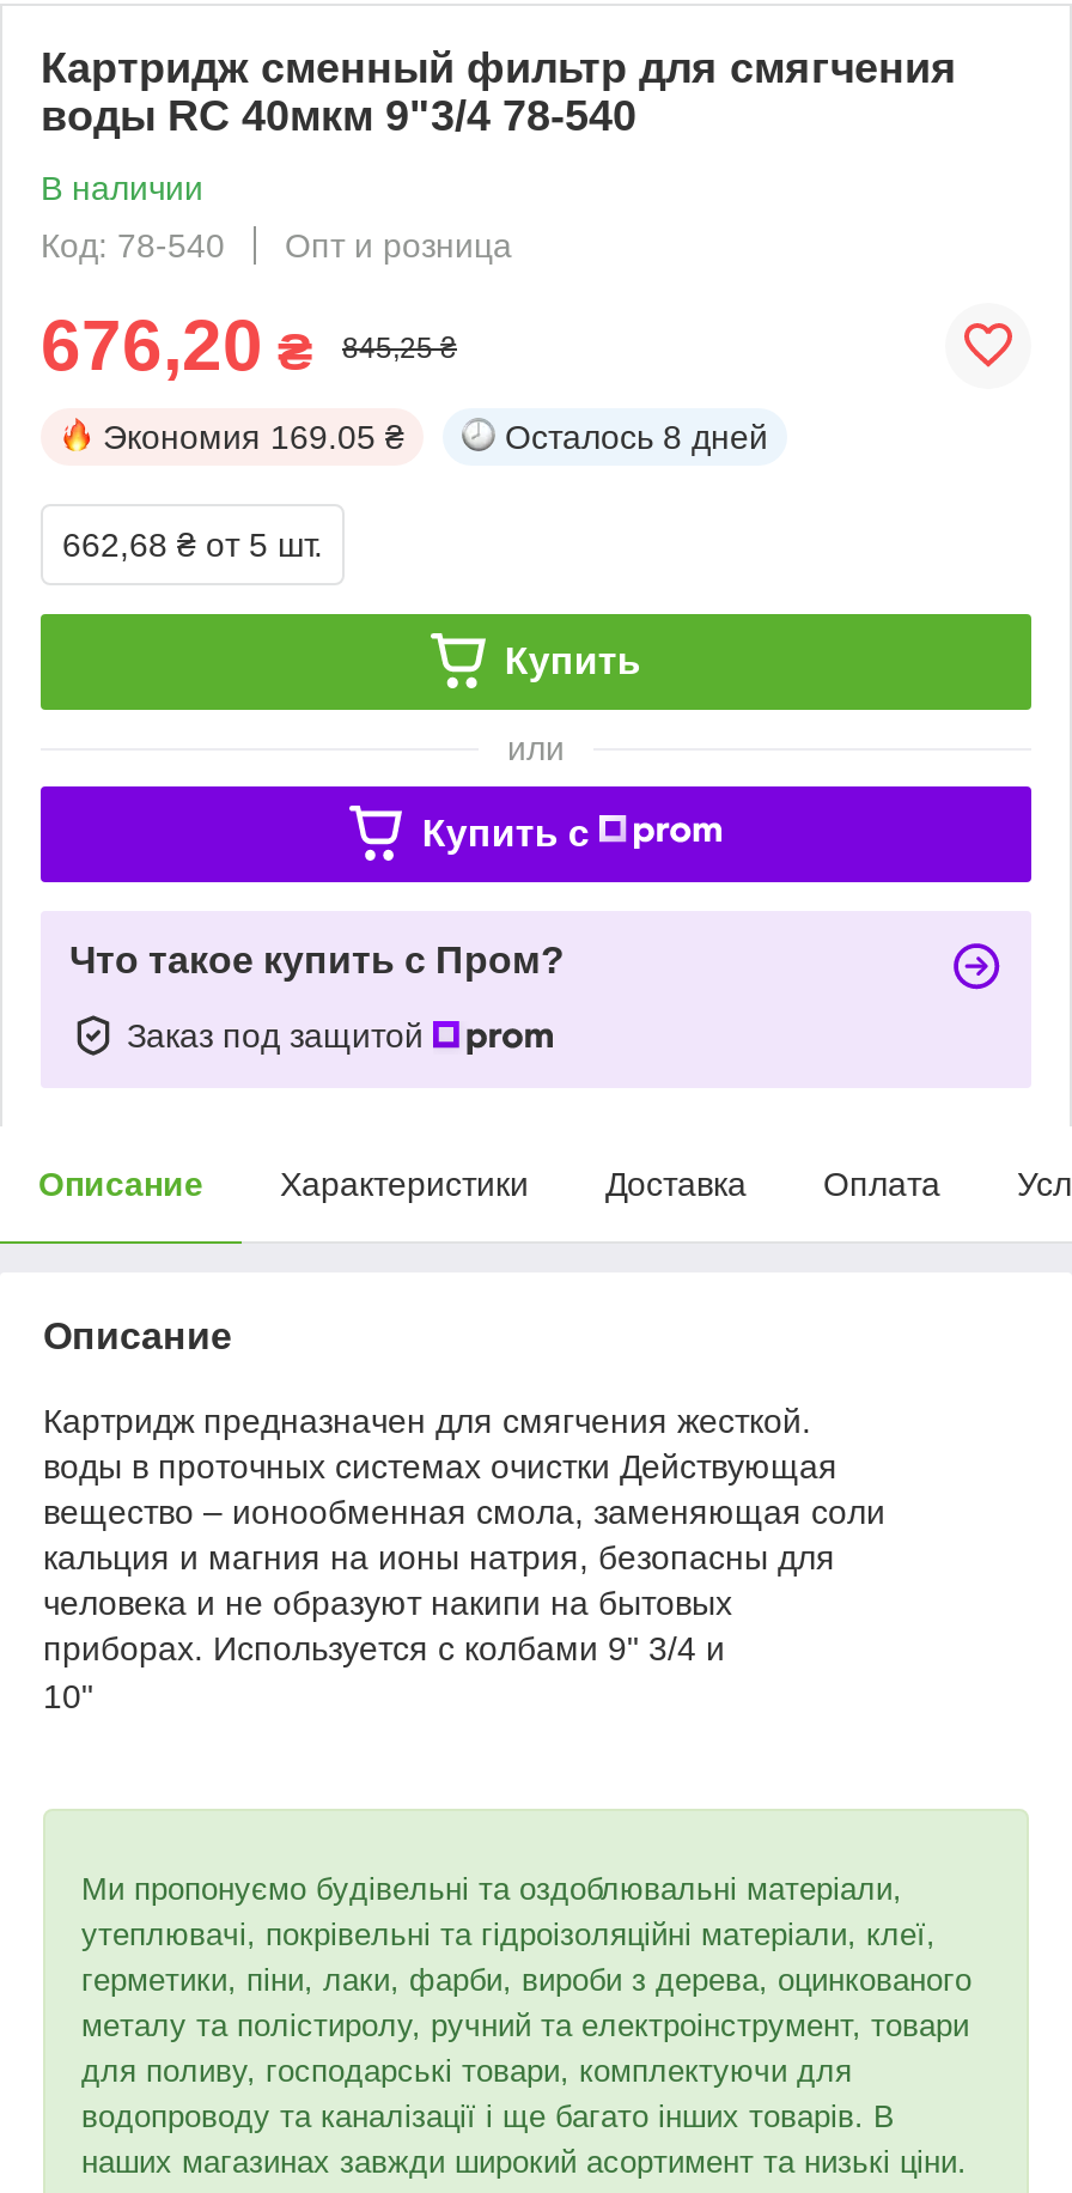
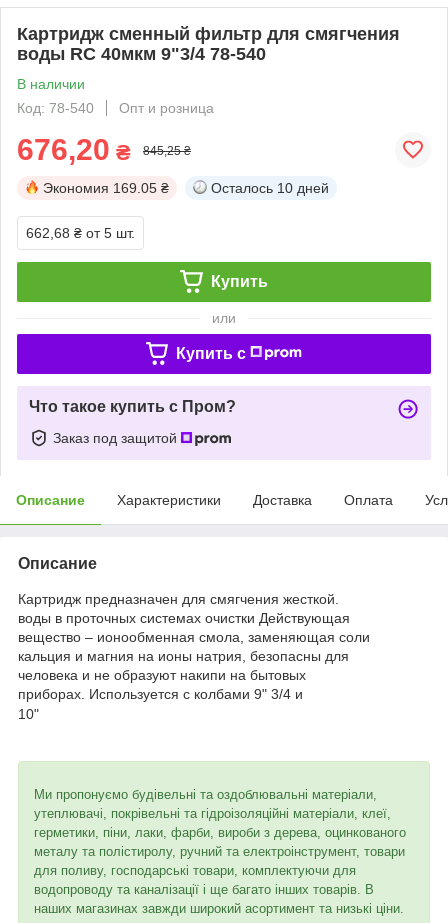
[505,417,768,456] Осталось 8 дней -> [211,180,329,196] Осталось 10 дней

